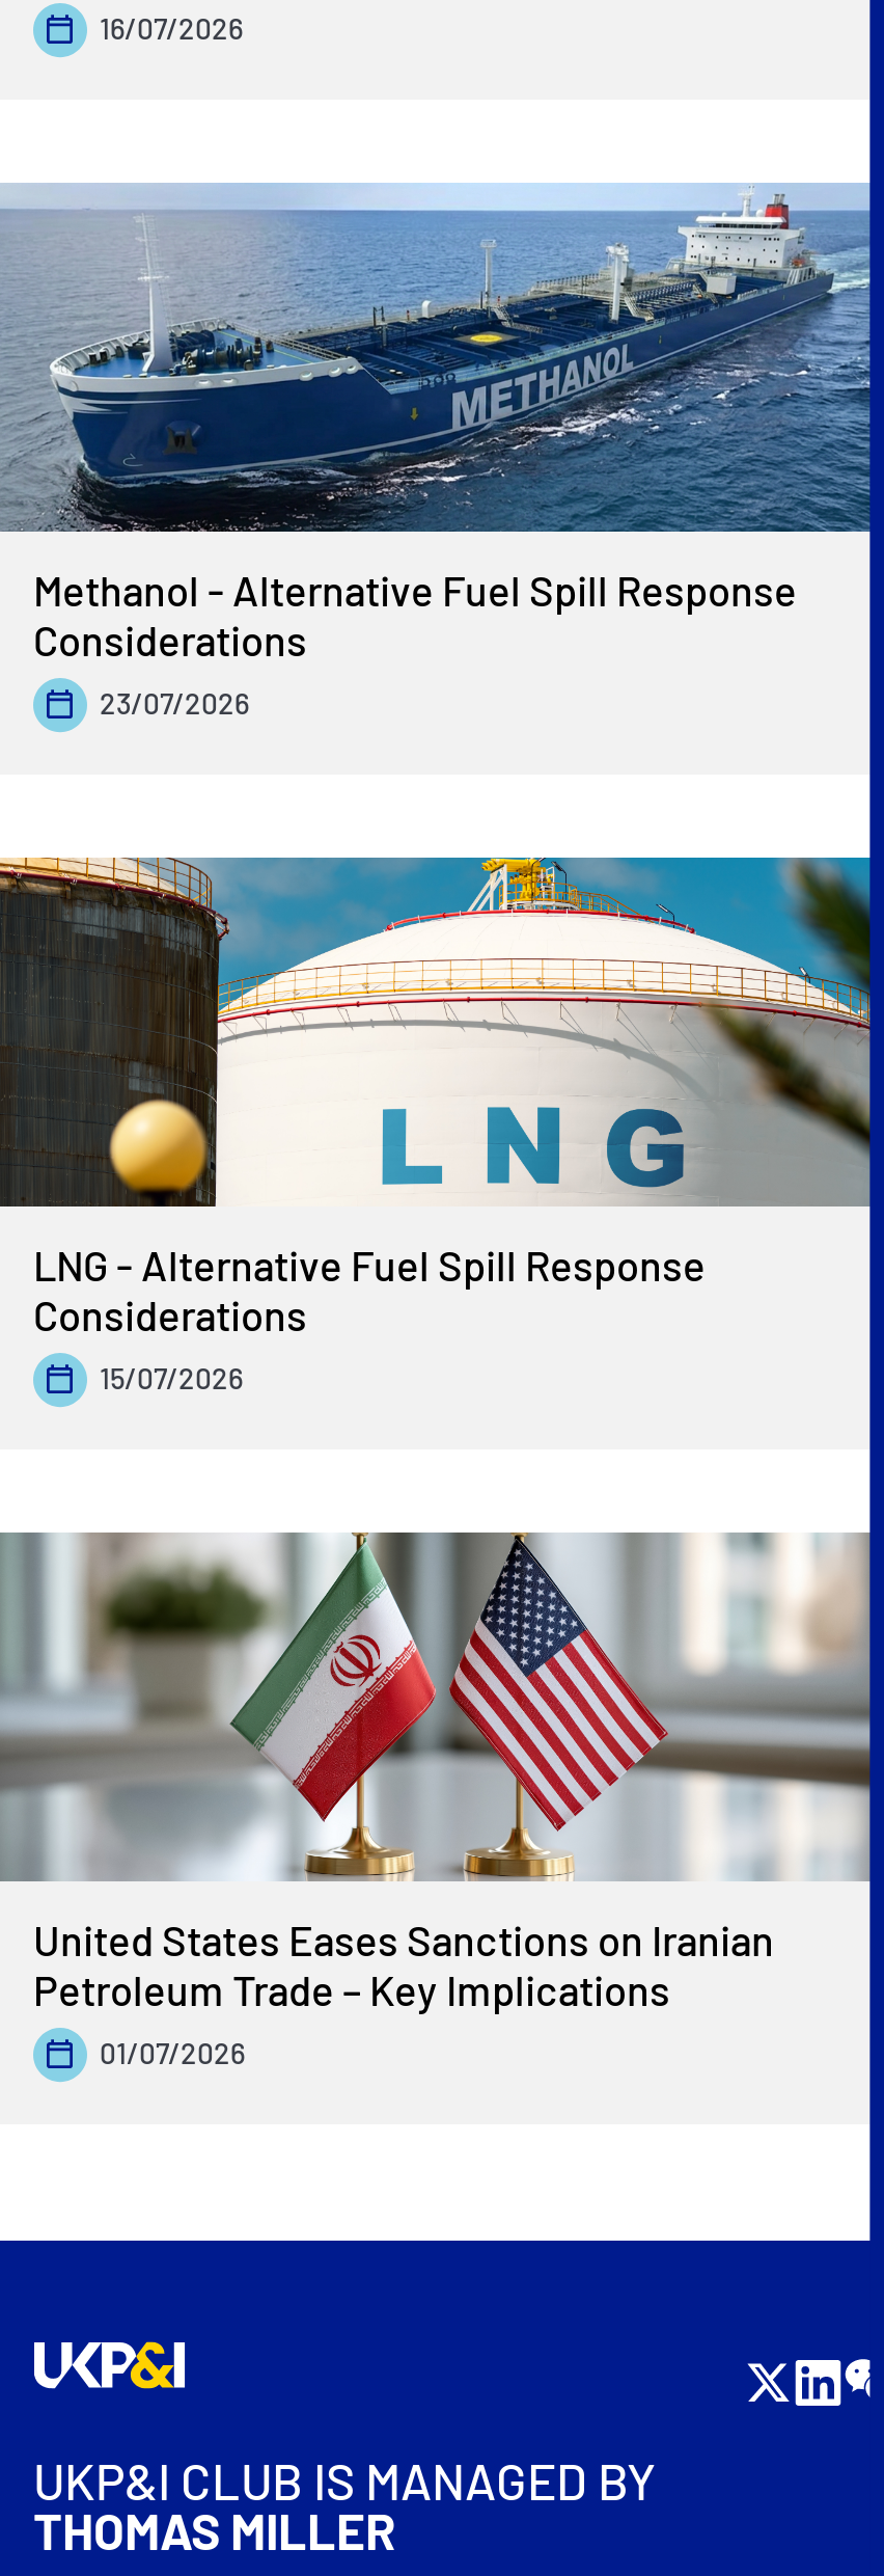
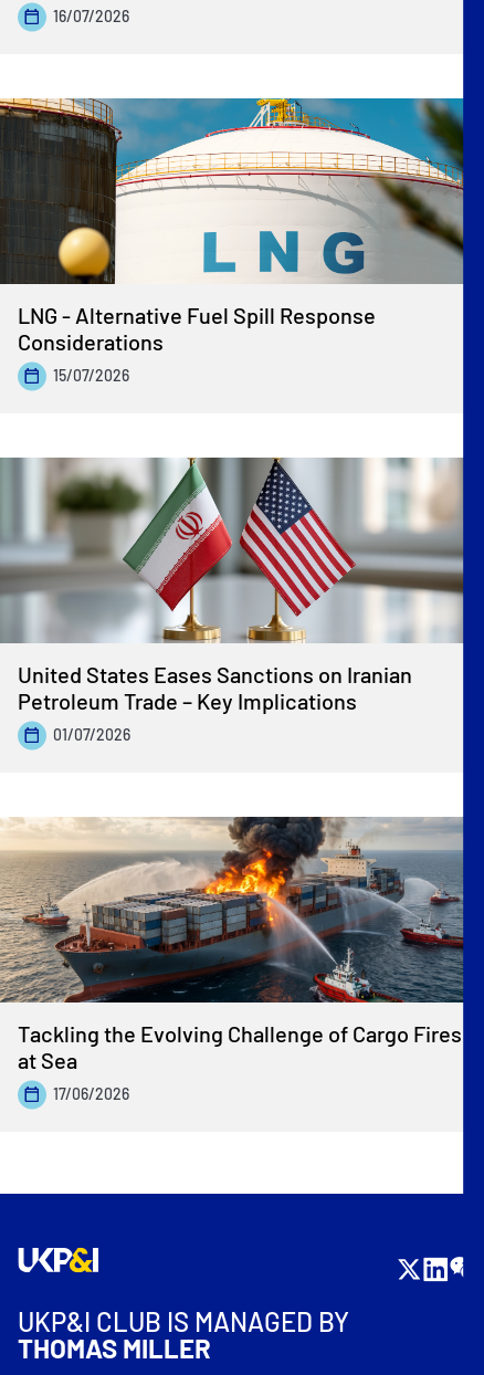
[6,183,872,720] [image] | Methanol - Alternative Fuel Spill Response | Considerations | 23/07/2026 -> none
moved [0,853,874,2070] -> [0,96,465,743]: [image] | LNG - Alternative Fuel Spill Response | Considerations | 15/07/2026 | United States Eases Sanctions on Iranian | Petroleum Trade – Key Implications | 01/07/2026
none -> [3,816,463,1103] [image] | Tackling the Evolving Challenge of Cargo Fires | at Sea | 17/06/2026

